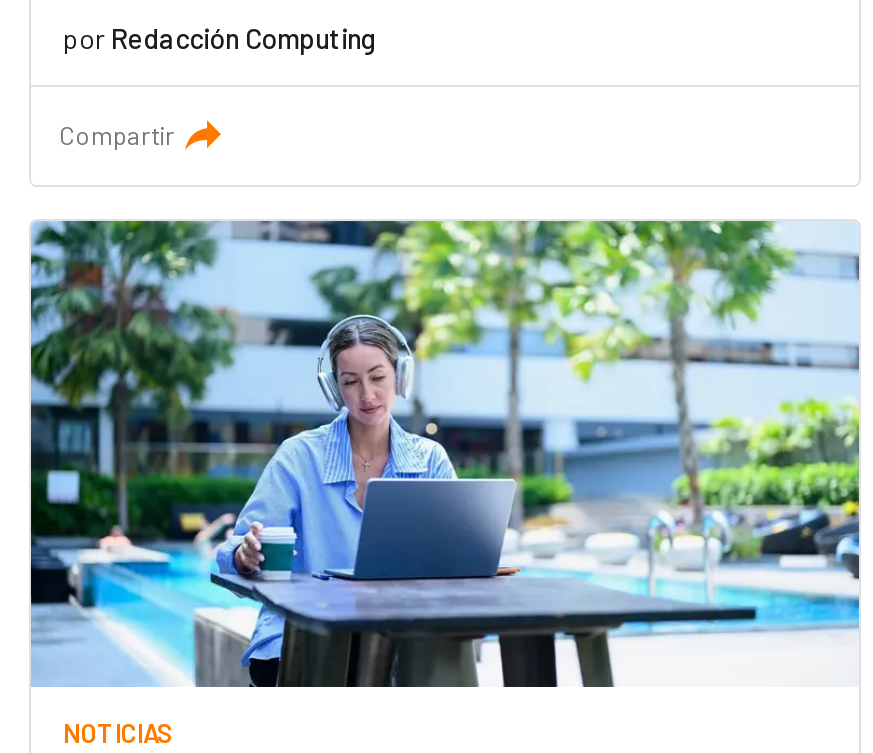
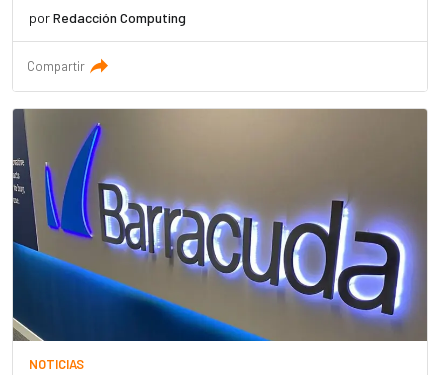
[29,219,861,689] [image] -> [12,108,428,342] [image]

